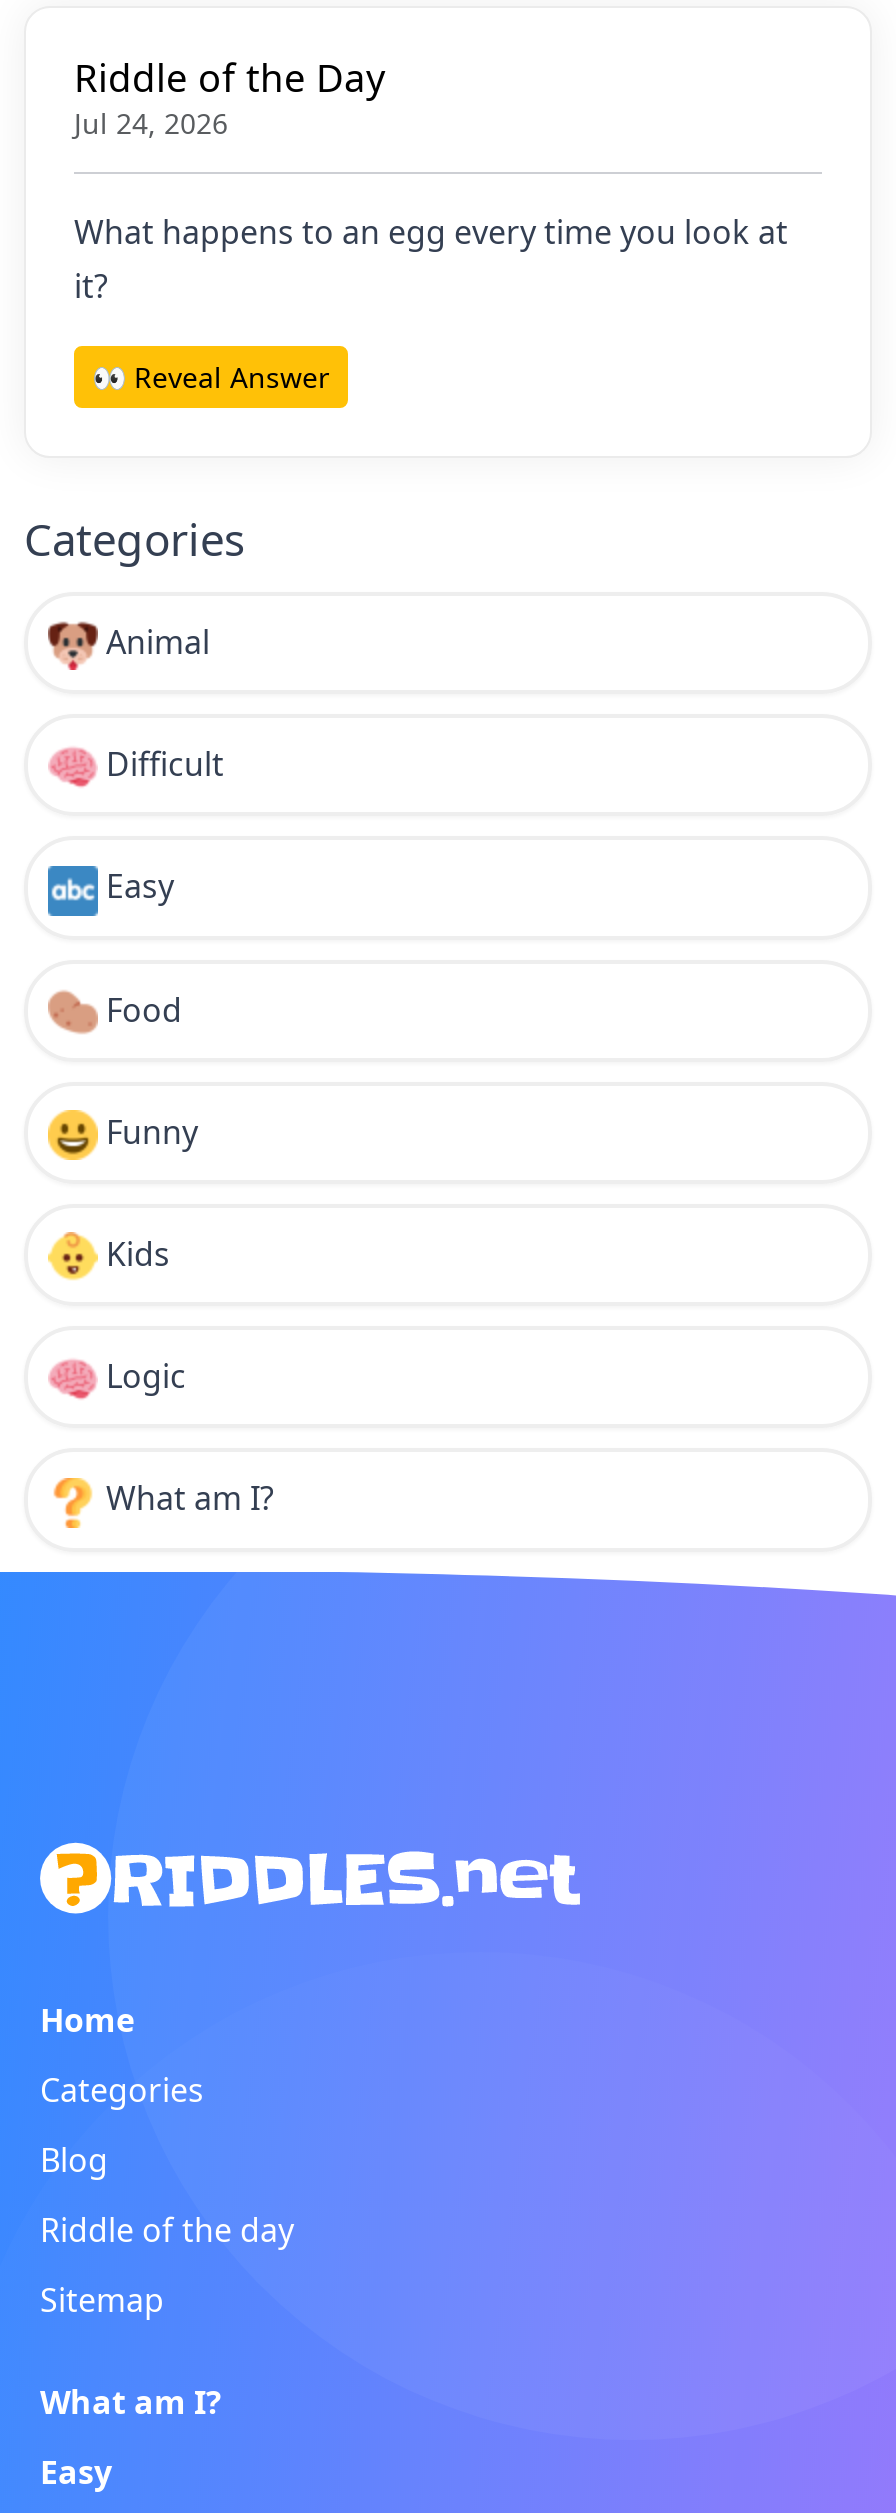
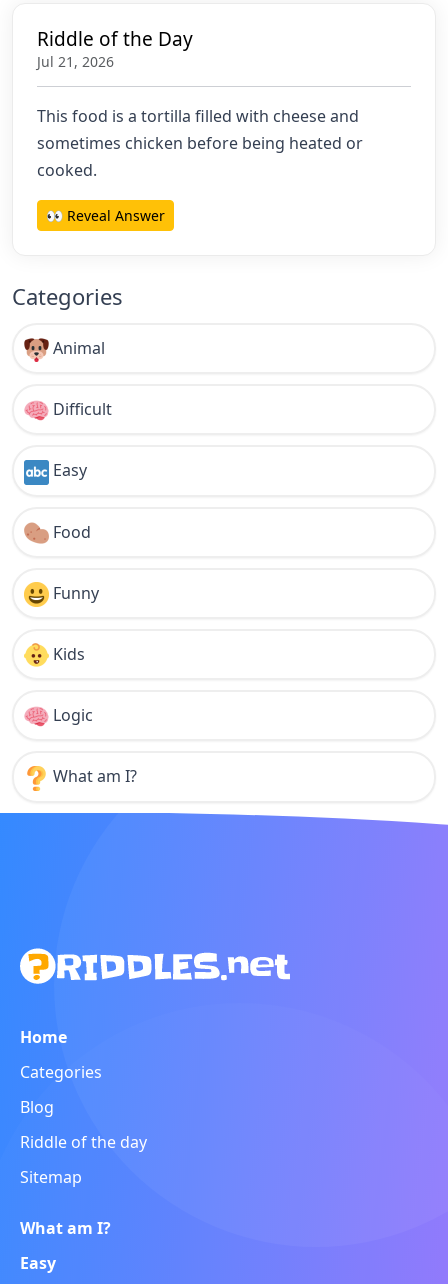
[74,105,228,143] Jul 24, 2026 -> [37,52,114,71] Jul 21, 2026
[74,211,788,309] What happens to an egg every time you look at | it? -> [37,105,363,181] This food is a tortilla filled with cheese and | sometimes chicken before being heated or | cooked.

